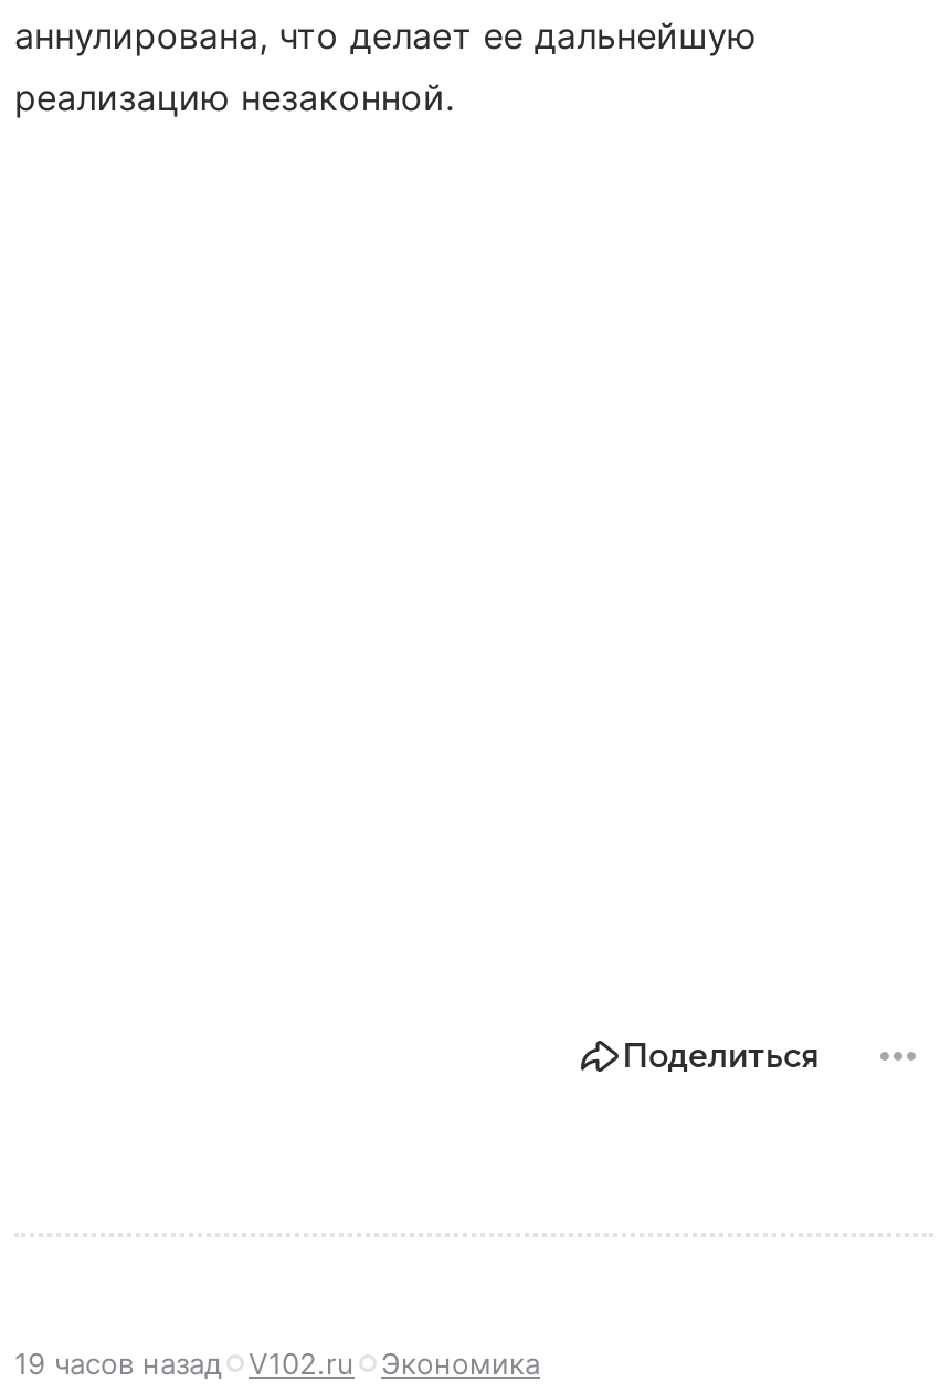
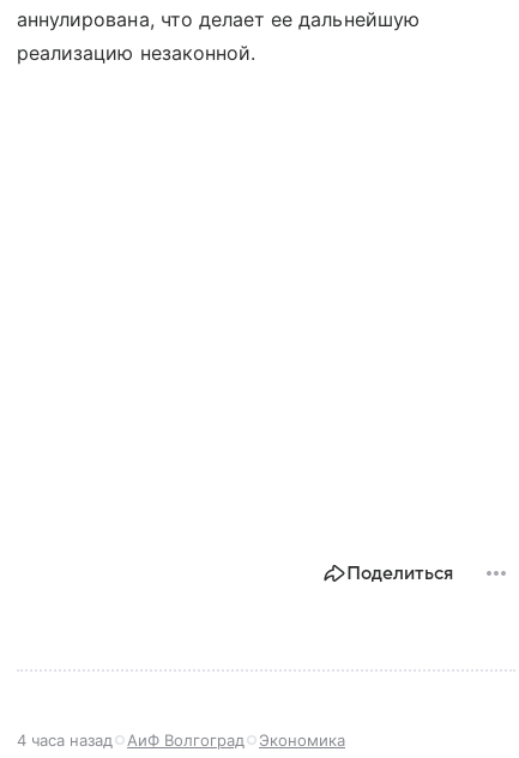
[14,1346,355,1381] 19 часов назад | V102.ru -> [17,730,245,750] 4 часа назад | АиФ Волгоград

